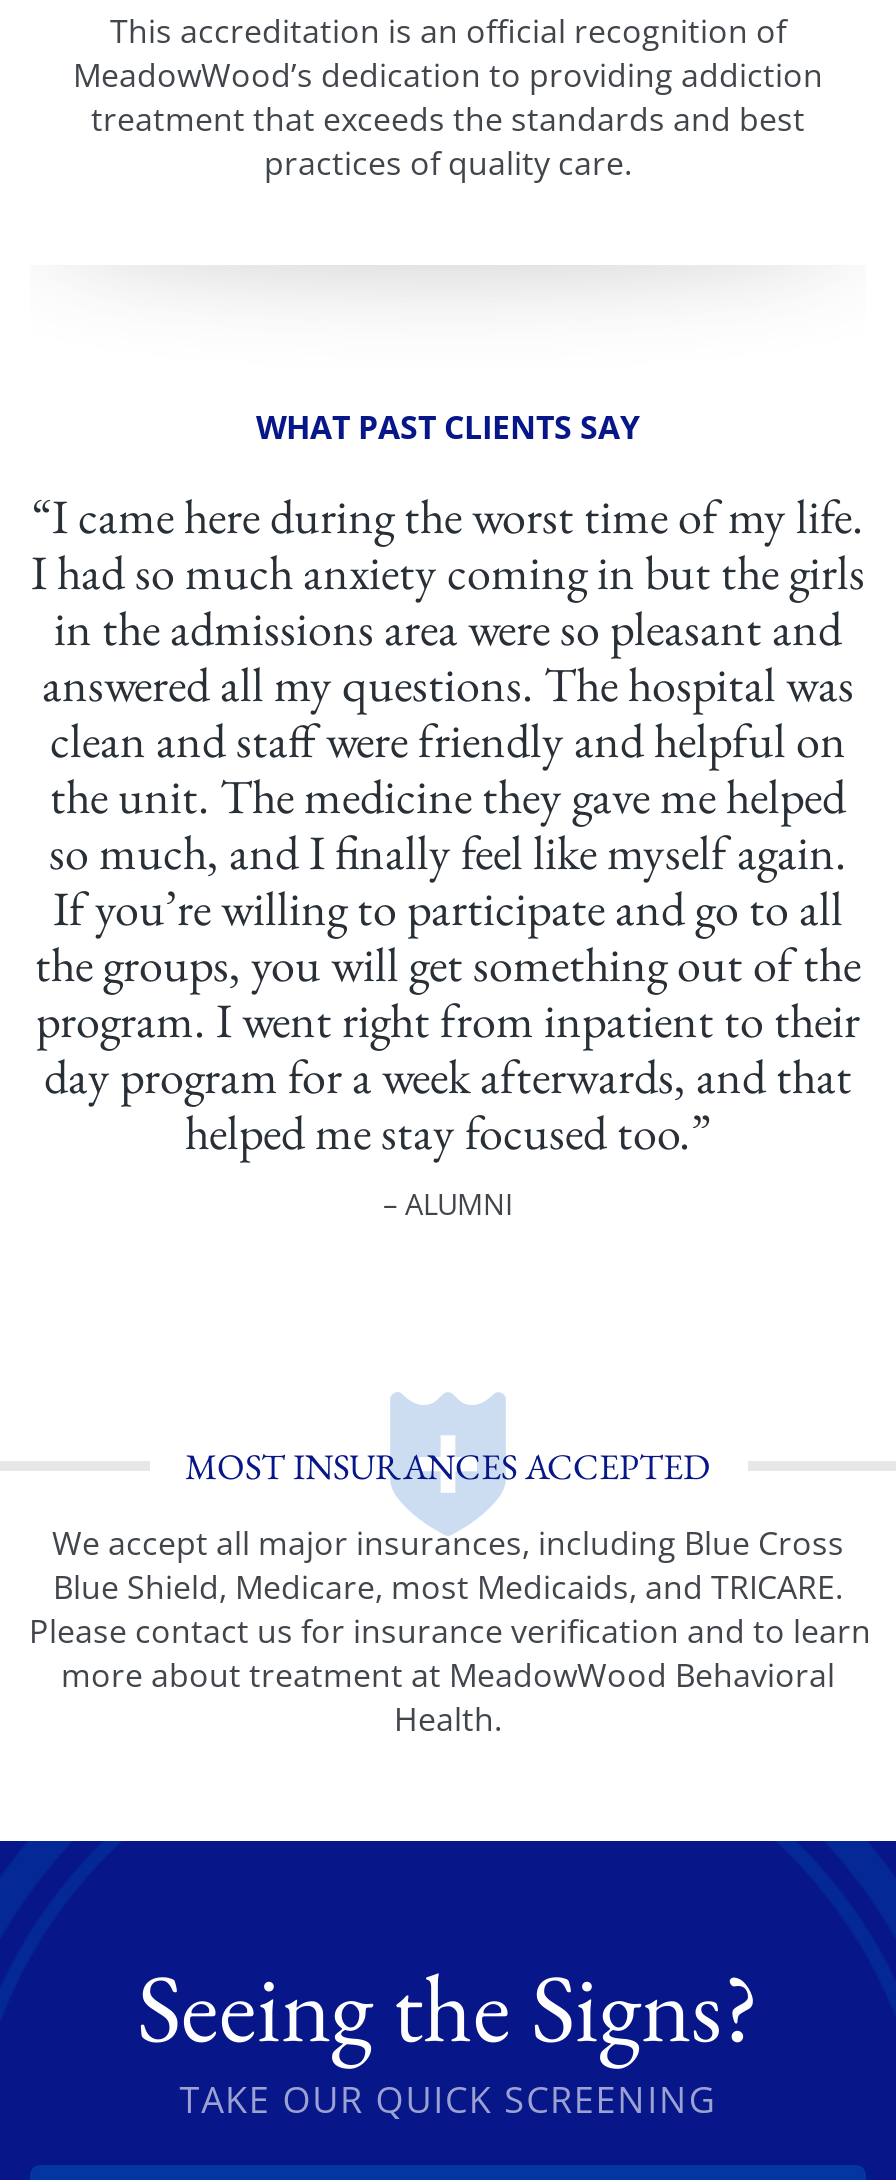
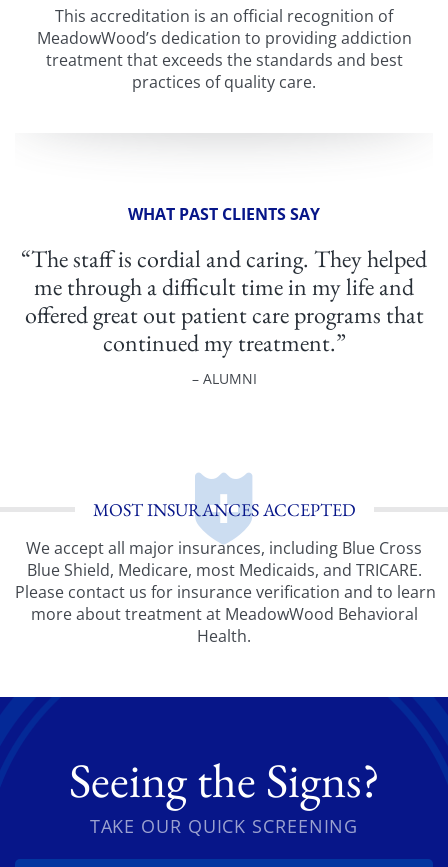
[31,485,865,1163] “I came here during the worst time of my life. | I had so much anxiety coming in but the girls | in the admissions area were so pleasant and | answered all my questions. The hospital was | clean and staff were friendly and helpful on | the unit. The medicine they gave me helped | so much, and I finally feel like myself again. | If you’re willing to participate and go to all | the groups, you will get something out of the | program. I went right from inpatient to their | day program for a week afterwards, and that | helped me stay focused too.” -> [21,243,427,358] “The staff is cordial and caring. They helped | me through a difficult time in my life and | offered great out patient care programs that | continued my treatment.”

